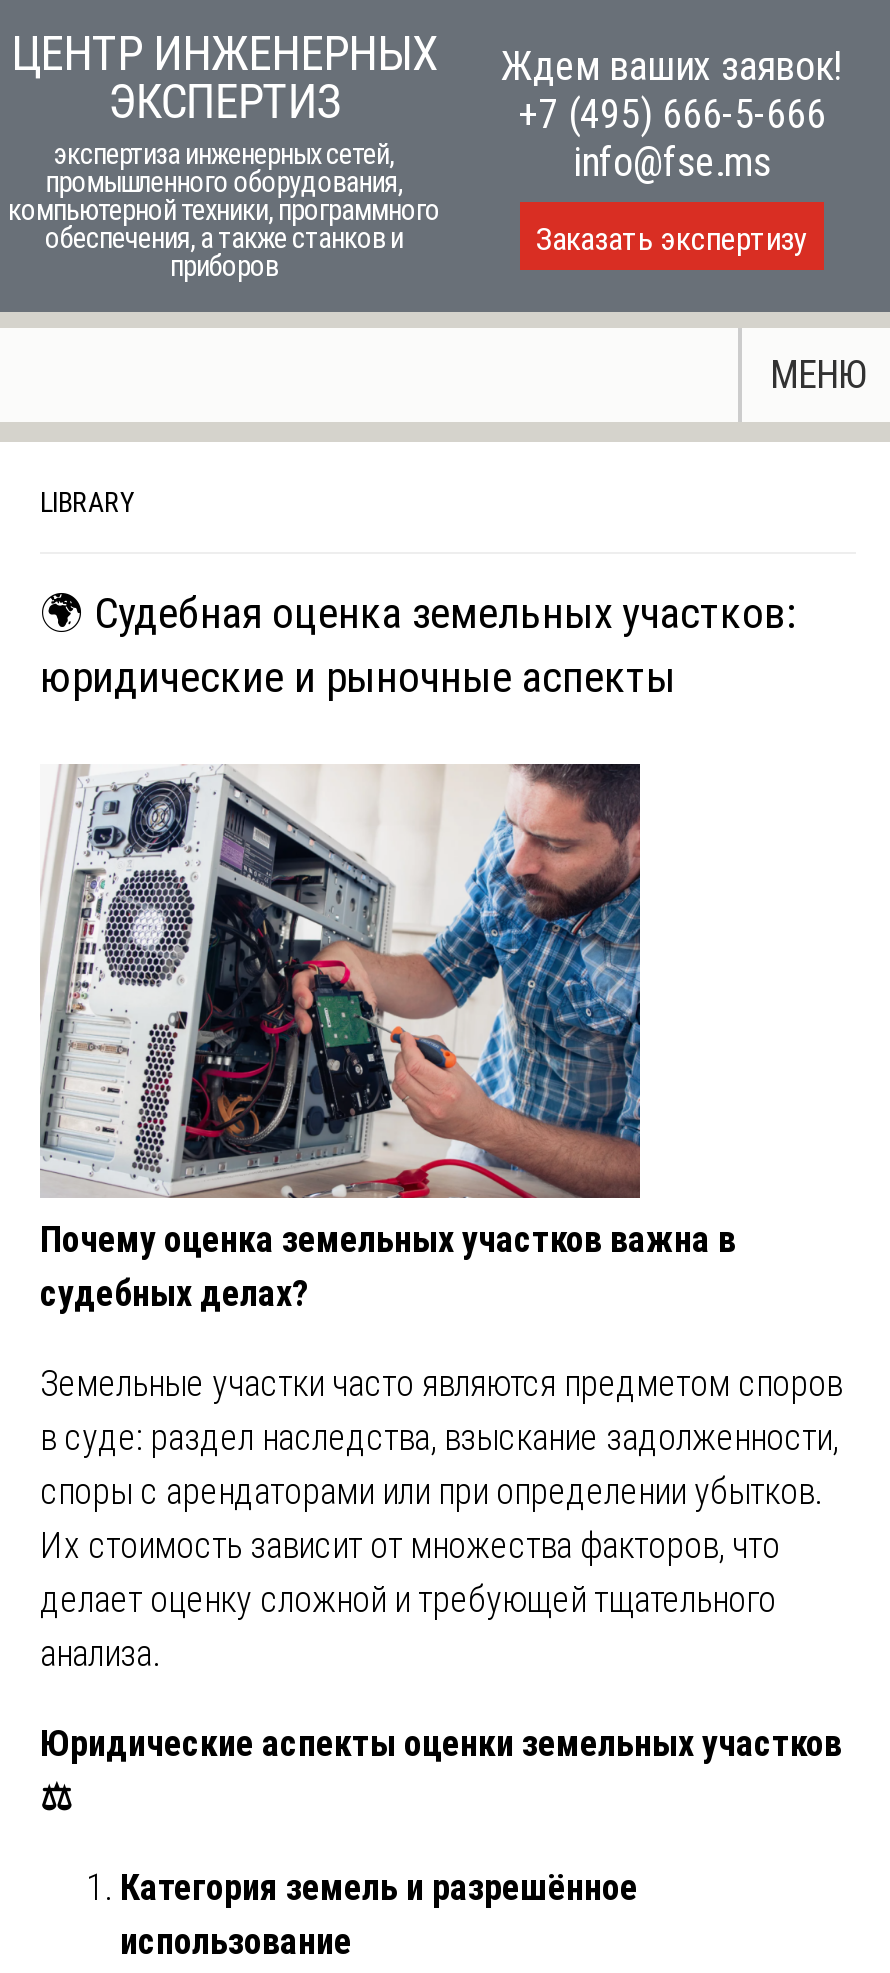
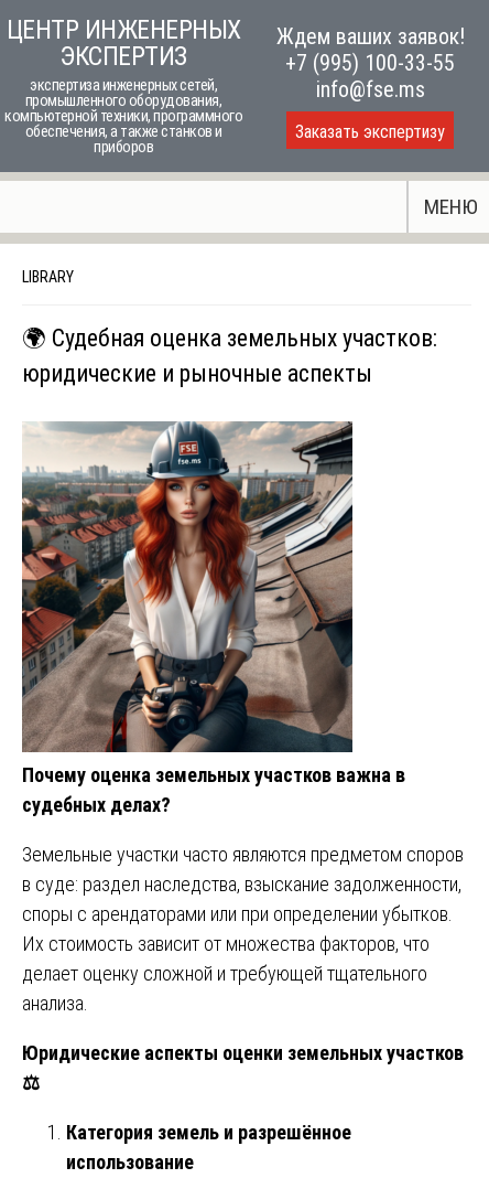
[518,91,826,139] +7 (495) 666-5-666 -> [285,50,455,76] +7 (995) 100-33-55
[40,764,642,1200] [image] -> [21,421,354,753] [image]

